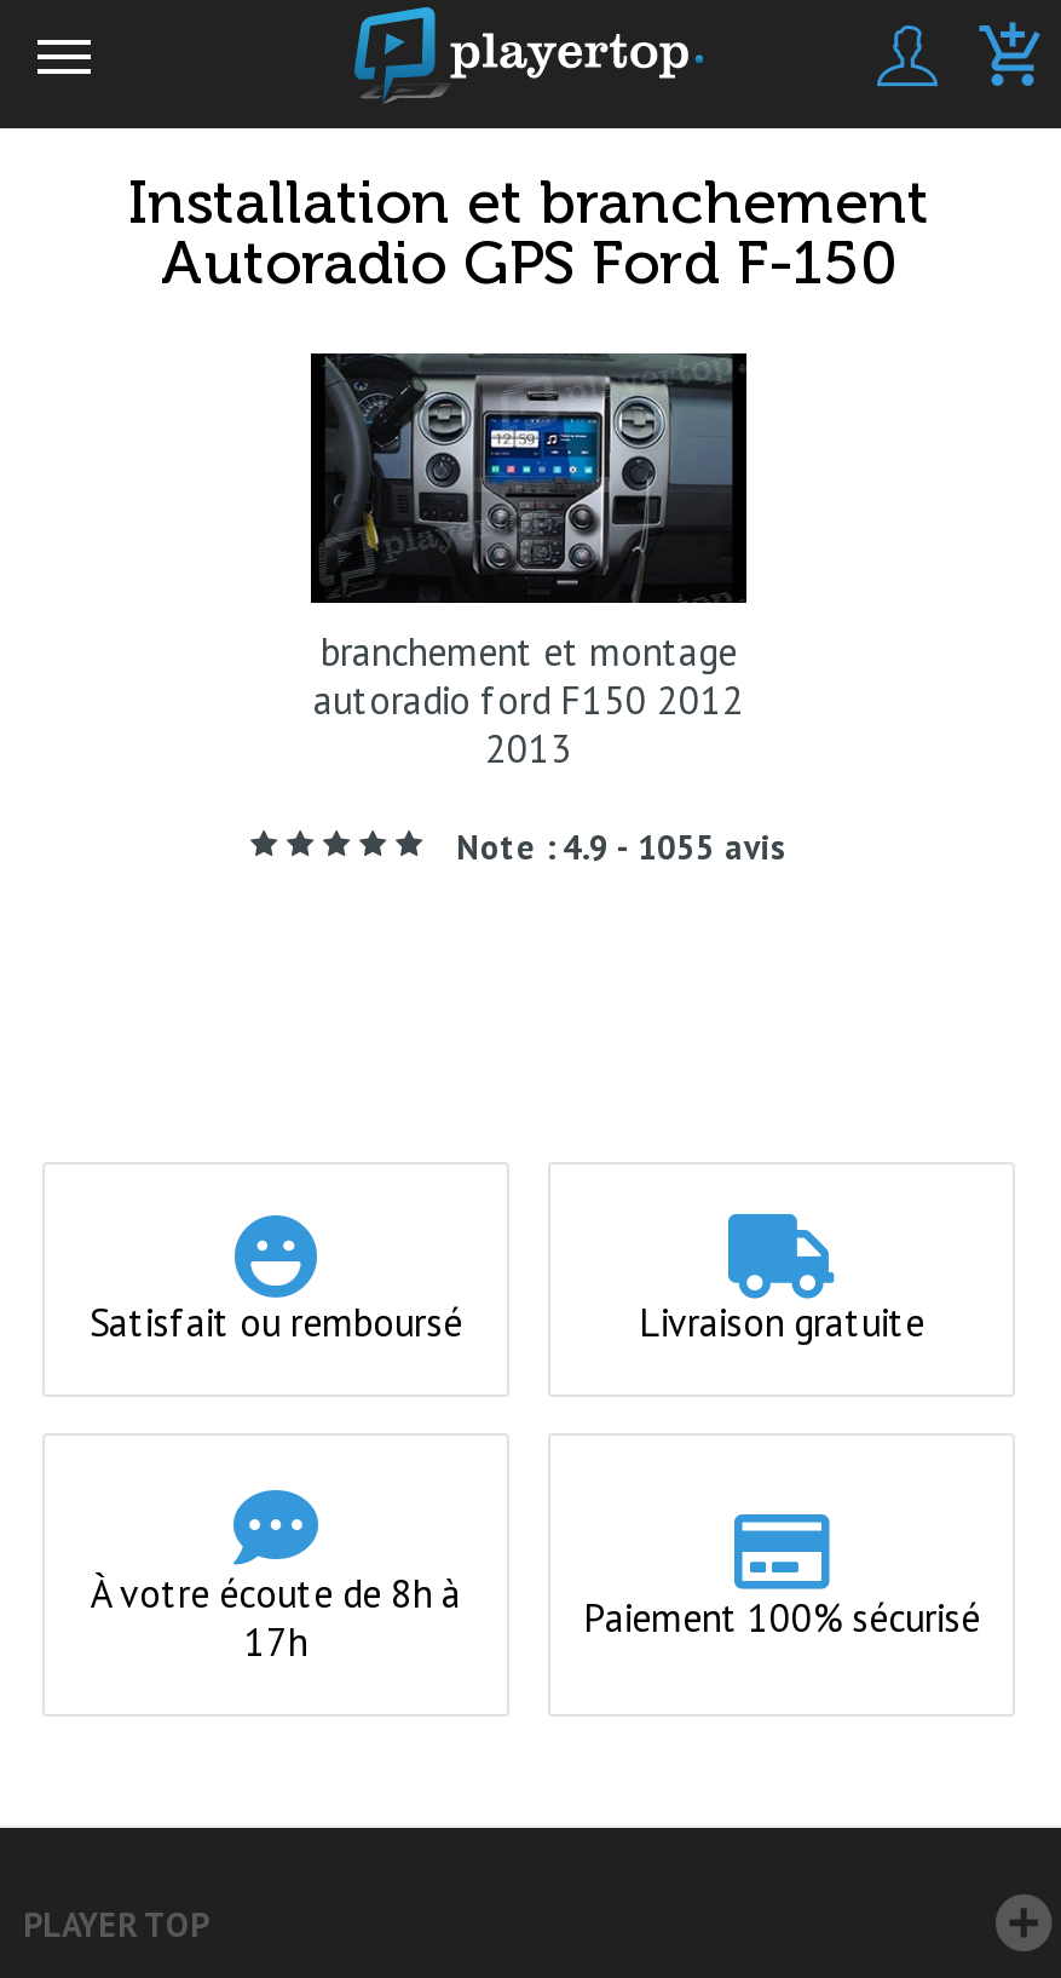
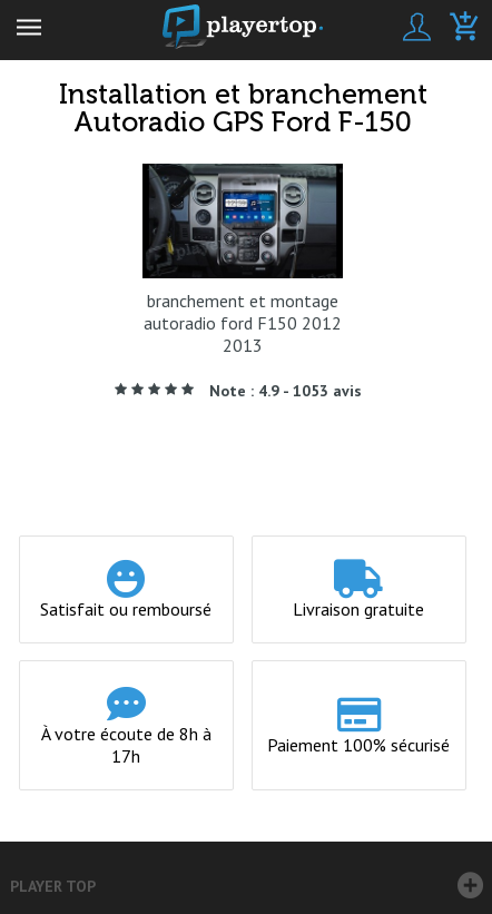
[456,826,788,869] Note : 4.9 - 1055 avis -> [209,381,362,401] Note : 4.9 - 1053 avis

